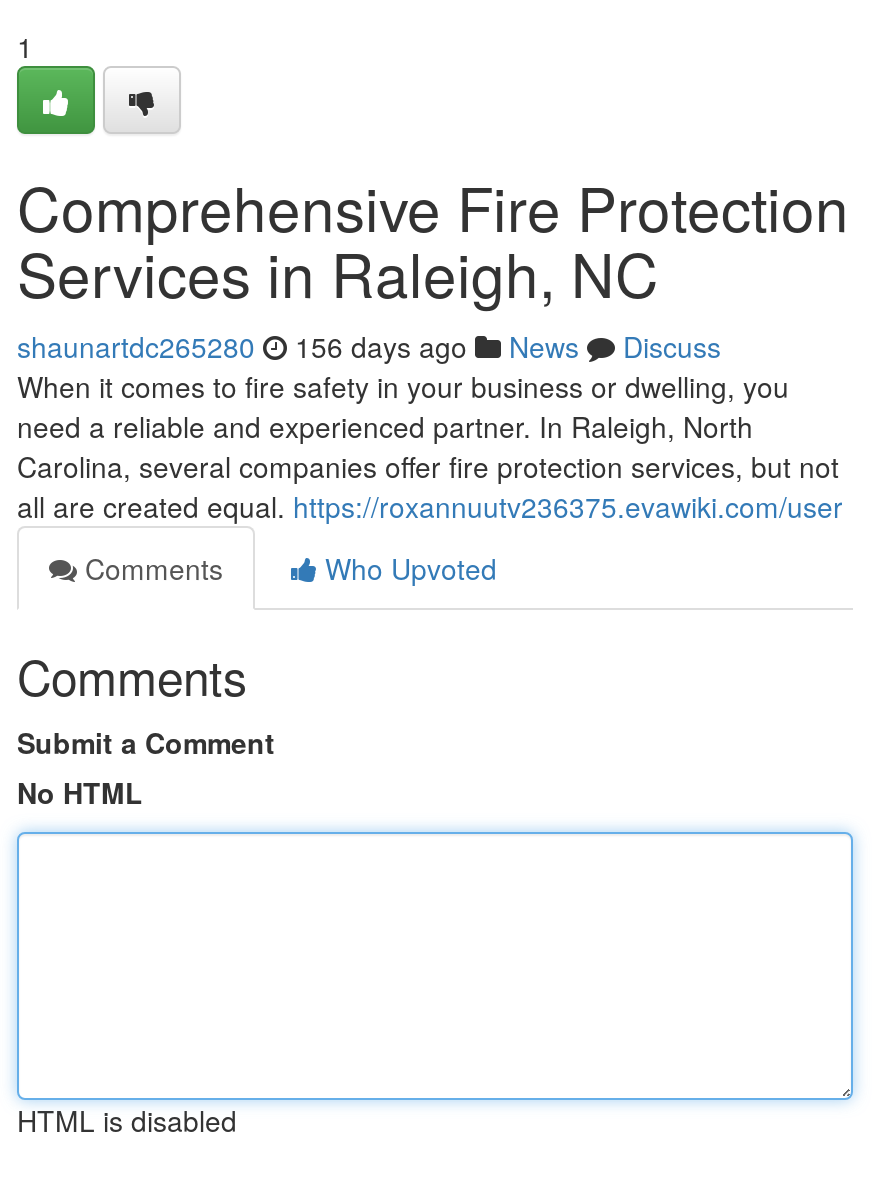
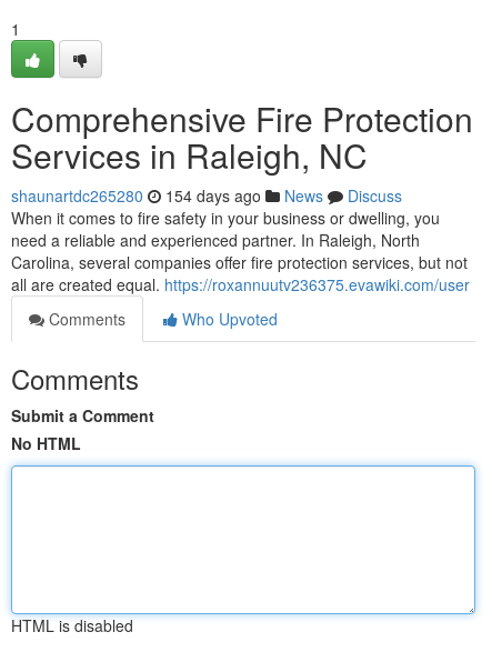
[17,326,721,366] shaunartdc265280 156 days ago News Discuss -> [11,184,402,207] shaunartdc265280 154 days ago News Discuss

